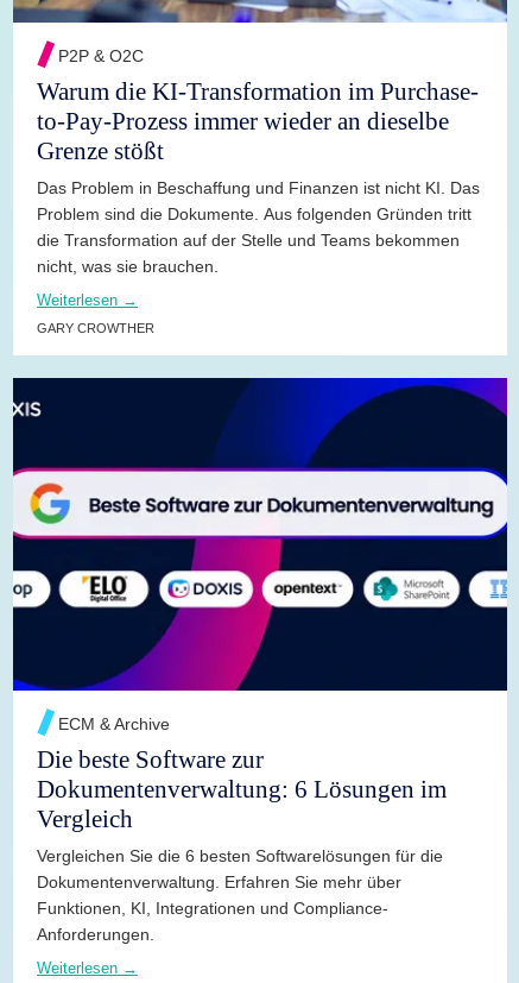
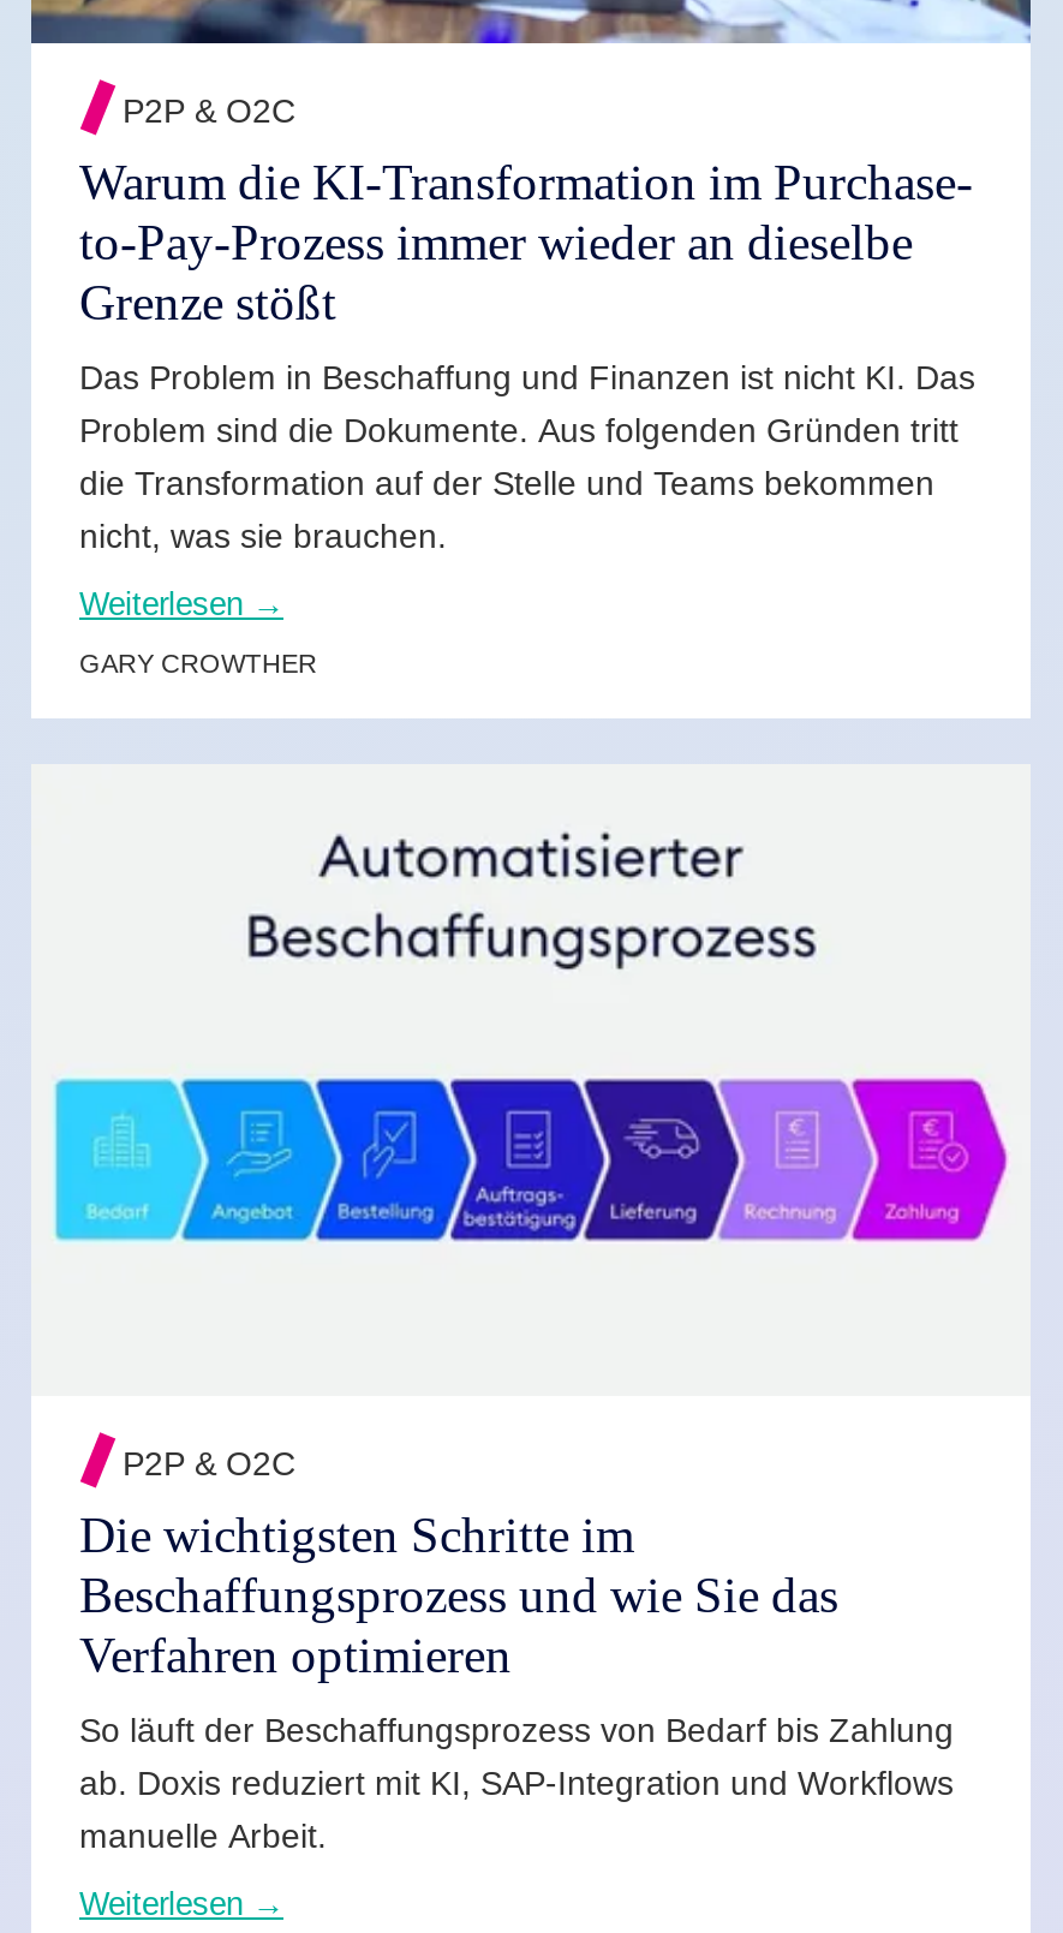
[12,377,508,692] [image] -> [31,764,1031,1343] [image]
[37,714,447,833] ECM & Archive | Die beste Software zur | Dokumentenverwaltung: 6 Lösungen im | Vergleich -> [79,1444,838,1684] P2P & O2C | Die wichtigsten Schritte im | Beschaffungsprozess und wie Sie das | Verfahren optimieren
[37,846,443,944] Vergleichen Sie die 6 besten Softwarelösungen für die | Dokumentenverwaltung. Erfahren Sie mehr über | Funktionen, KI, Integrationen und Compliance- | Anforderungen. -> [79,1711,954,1855] So läuft der Beschaffungsprozess von Bedarf bis Zahlung | ab. Doxis reduziert mit KI, SAP-Integration und Workflows | manuelle Arbeit.

